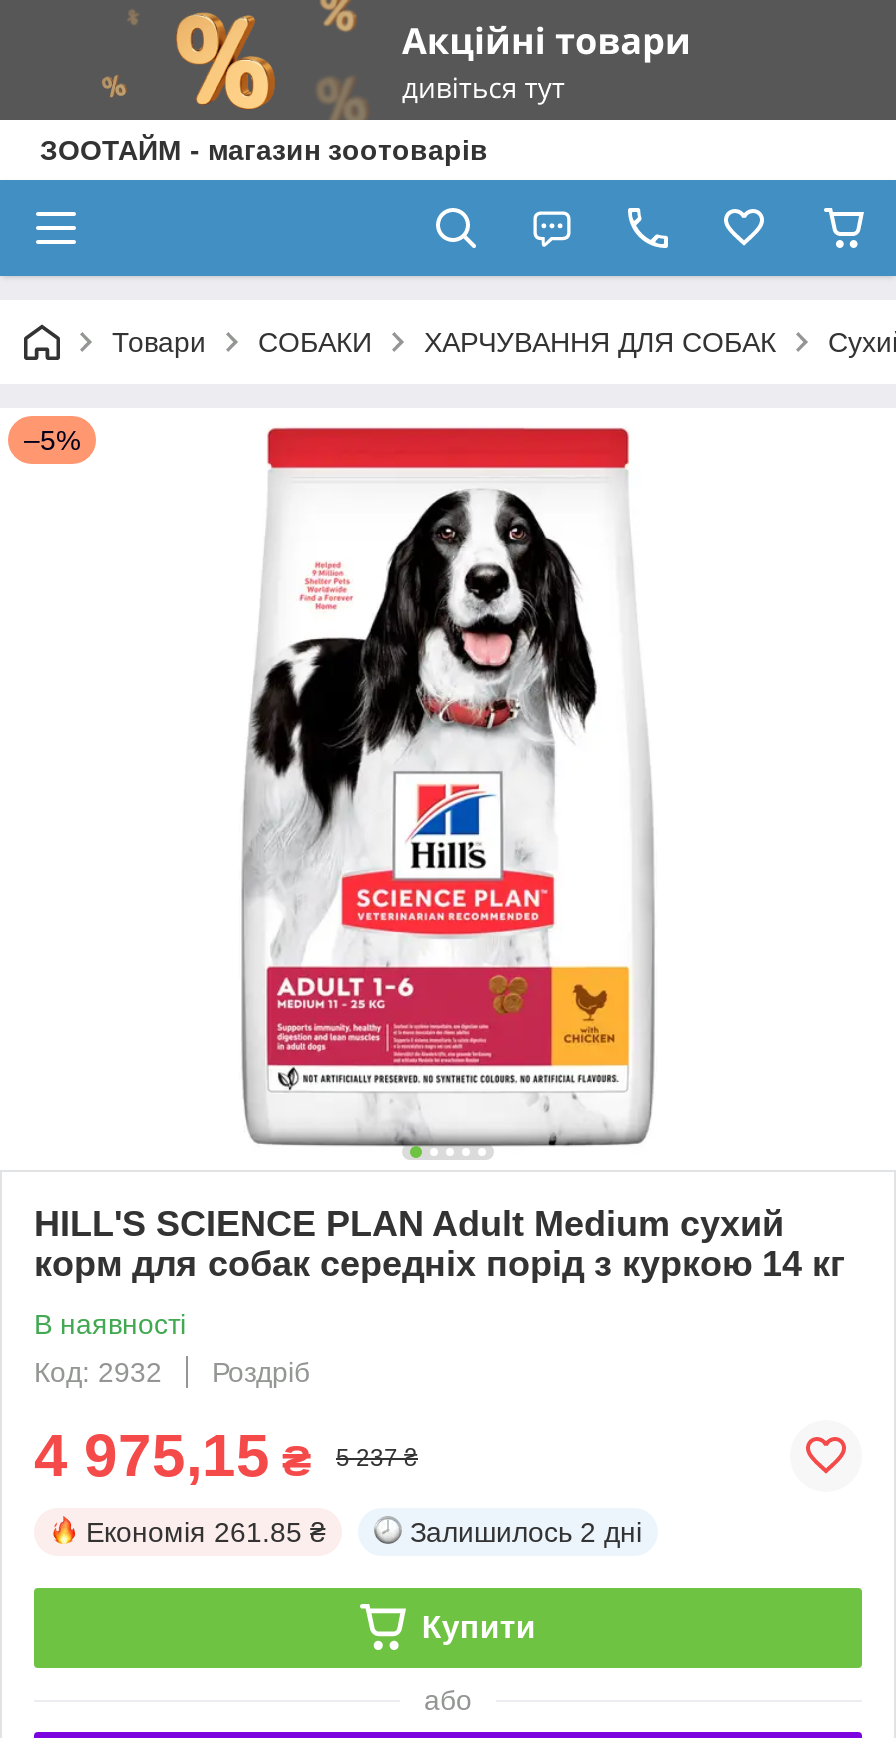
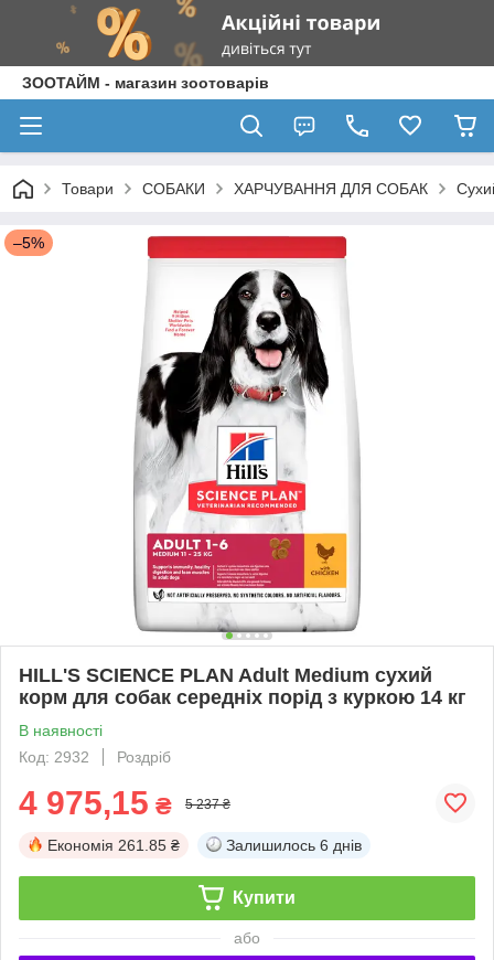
[410,1516,642,1548] Залишилось 2 дні -> [226,836,362,854] Залишилось 6 днів

